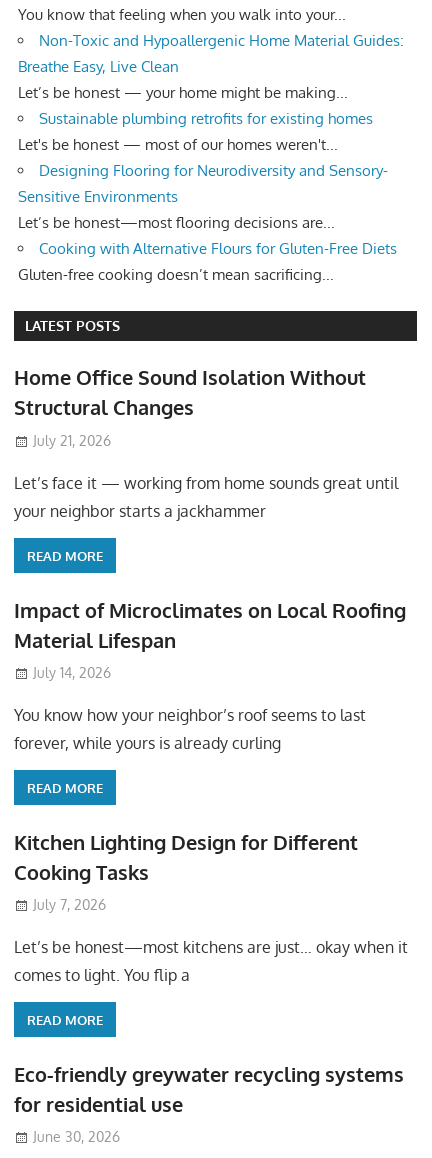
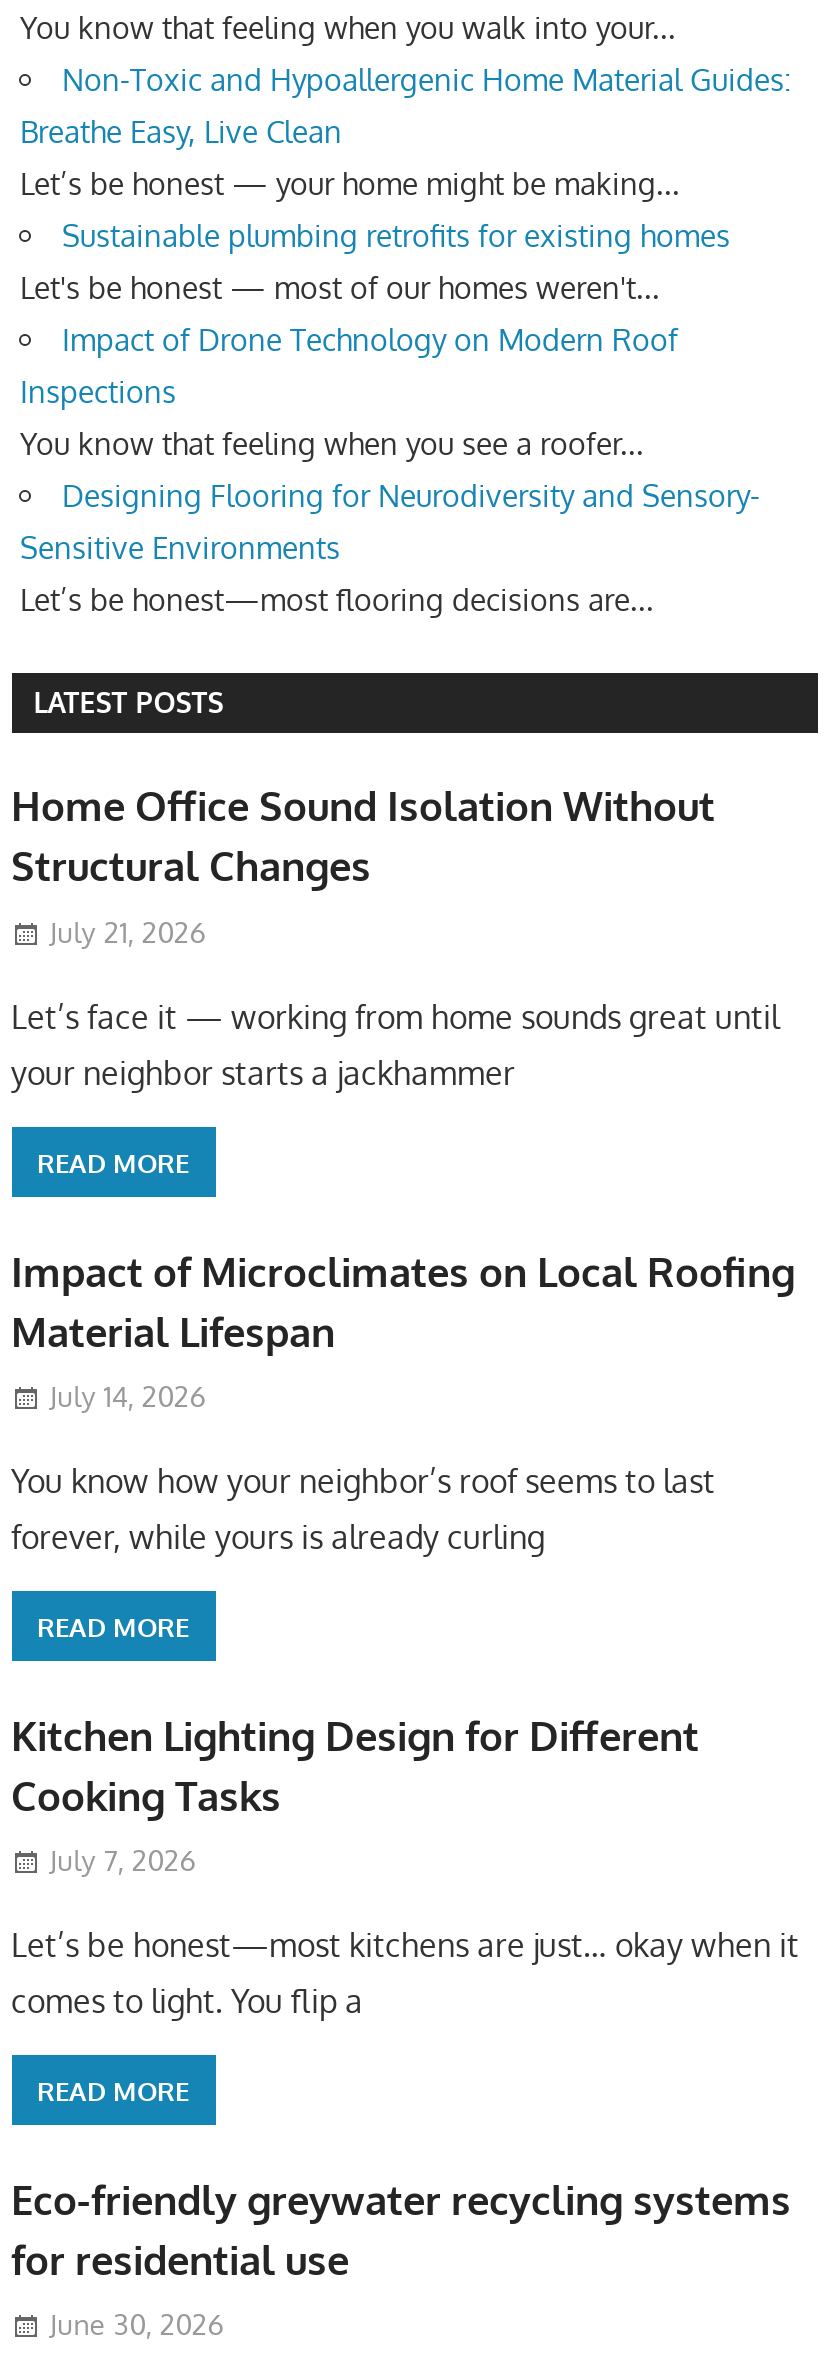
none -> [20,321,678,463] Impact of Drone Technology on Modern Roof | Inspections | You know that feeling when you see a roofer...
moved [18,161,388,232] -> [20,477,760,619]: Designing Flooring for Neurodiversity and Sensory- | Sensitive Environments | Let’s be honest—most flooring decisions are...
[18,239,397,284] Cooking with Alternative Flours for Gluten-Free Diets | Gluten-free cooking doesn’t mean sacrificing... -> none

